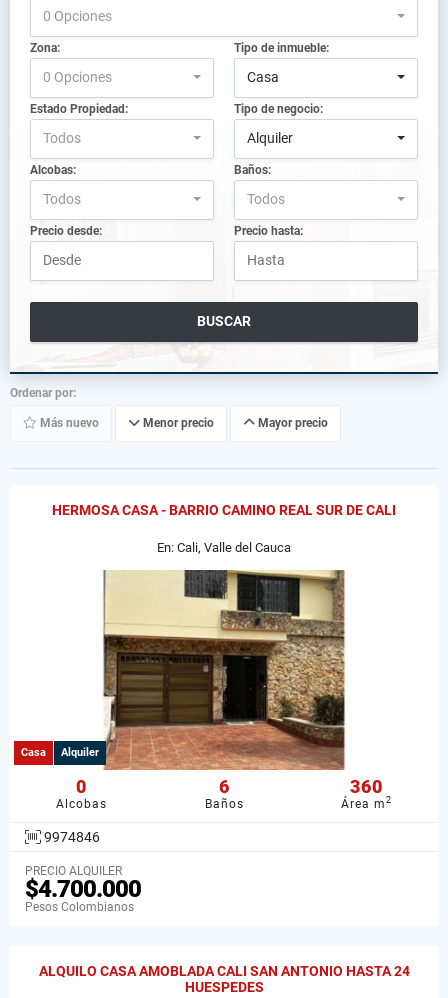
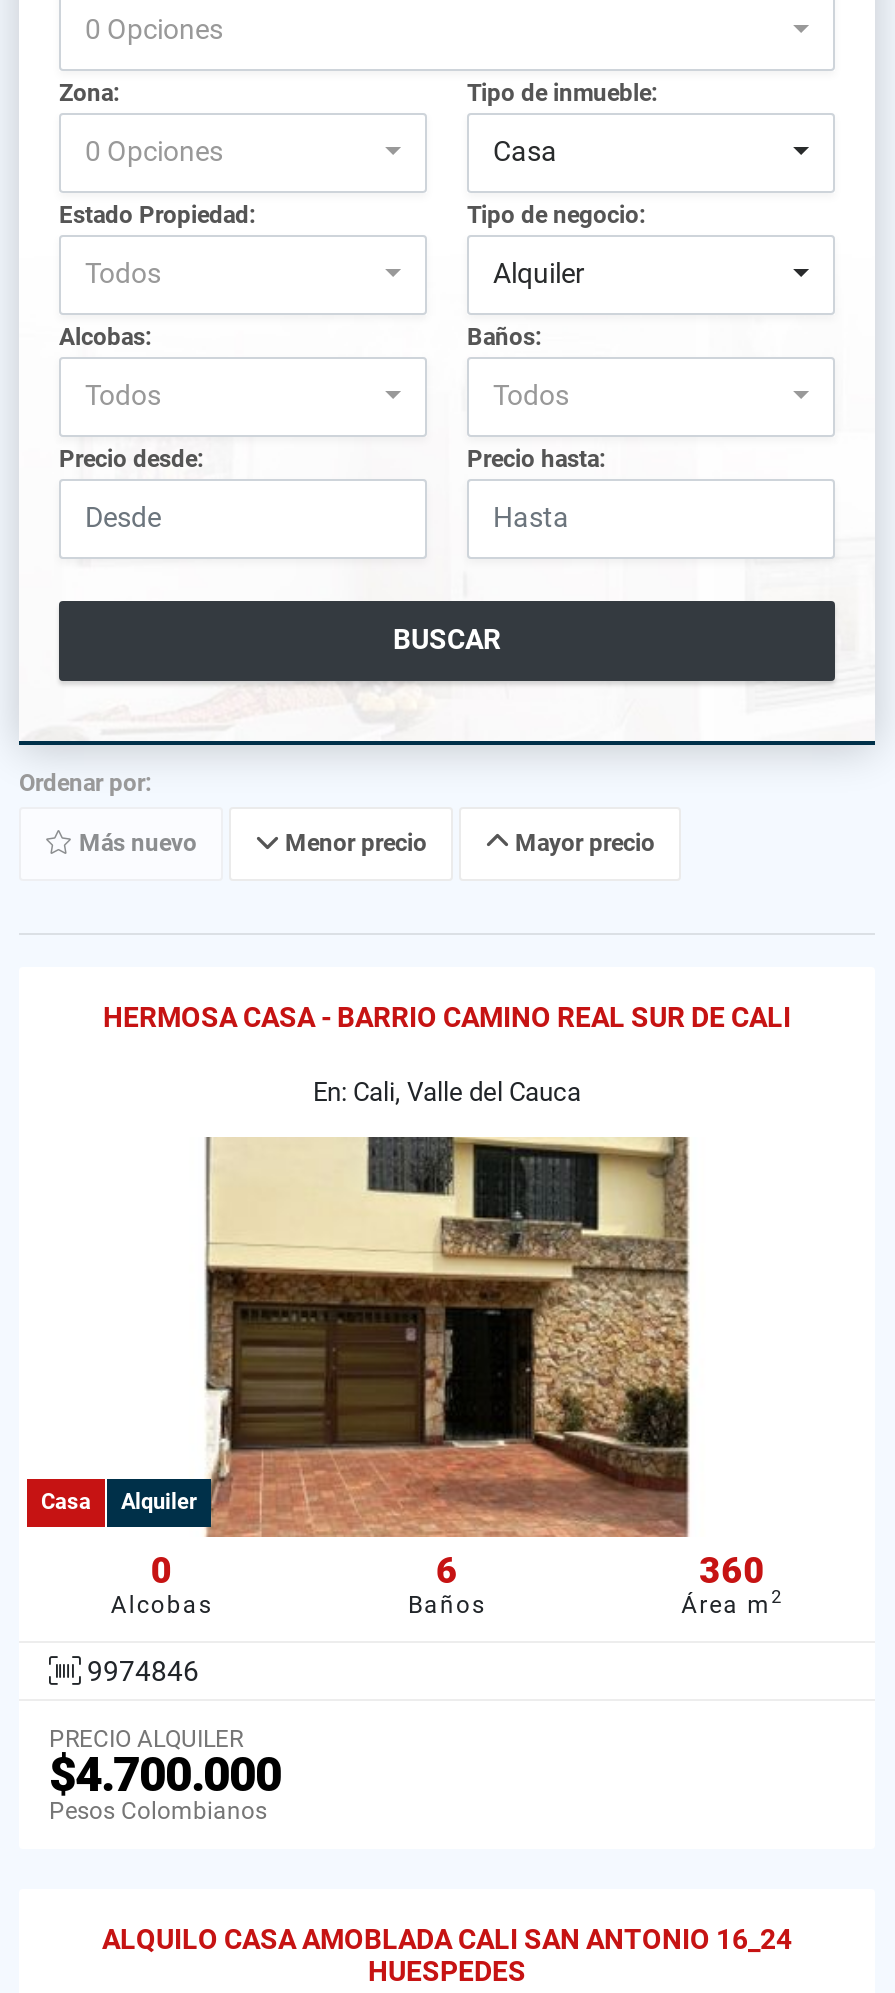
[38,962,409,978] ALQUILO CASA AMOBLADA CALI SAN ANTONIO HASTA 24 -> [102,1922,792,1954] ALQUILO CASA AMOBLADA CALI SAN ANTONIO 16_24

